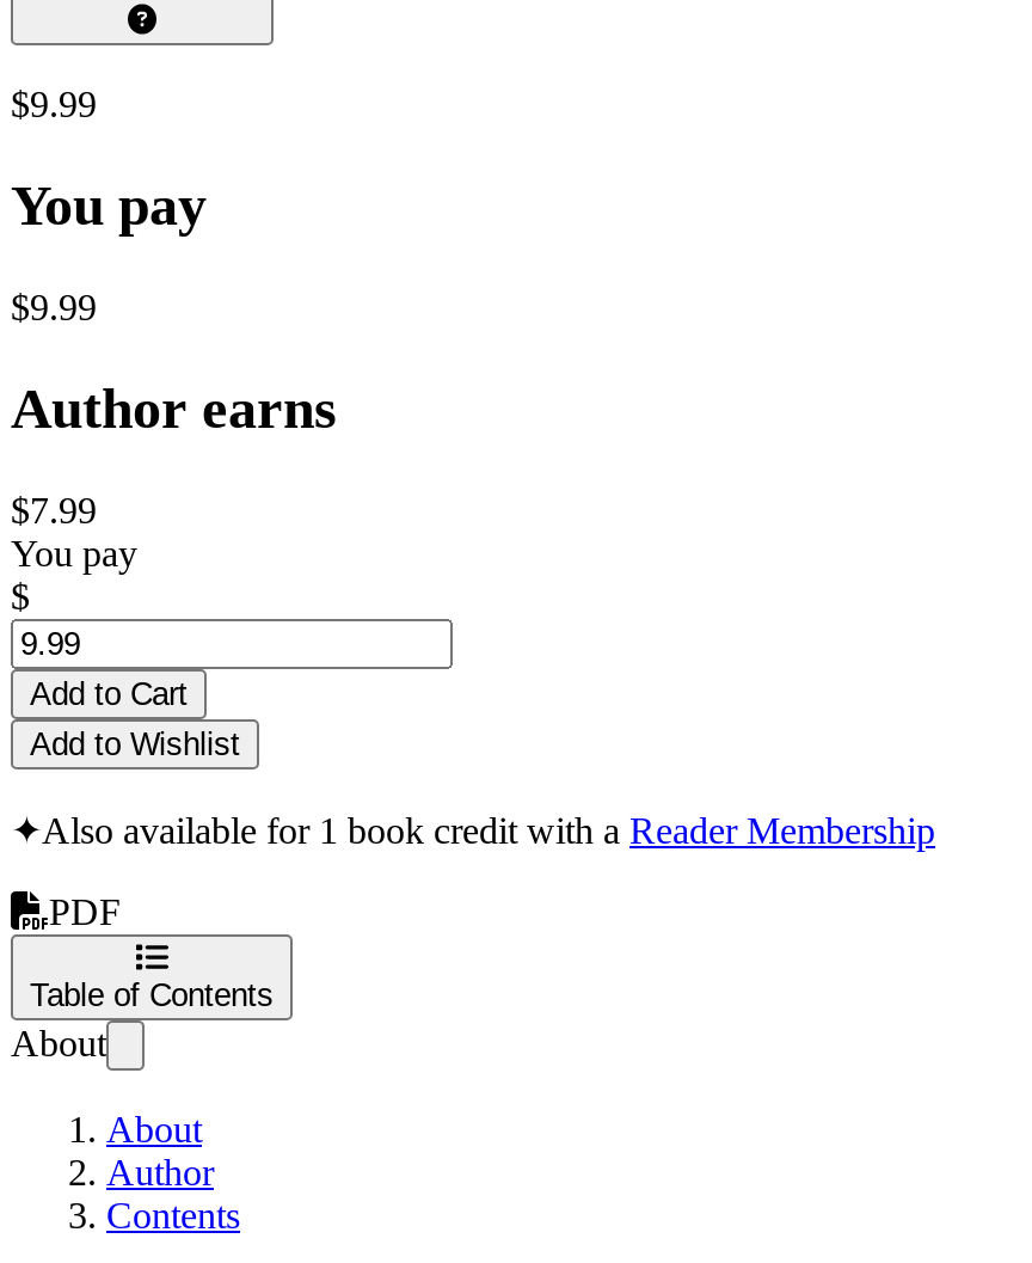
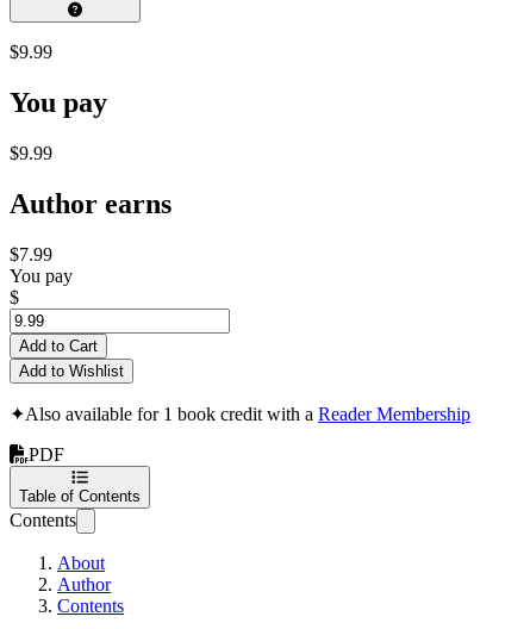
[11,1022,106,1063] About -> [10,510,76,530] Contents

